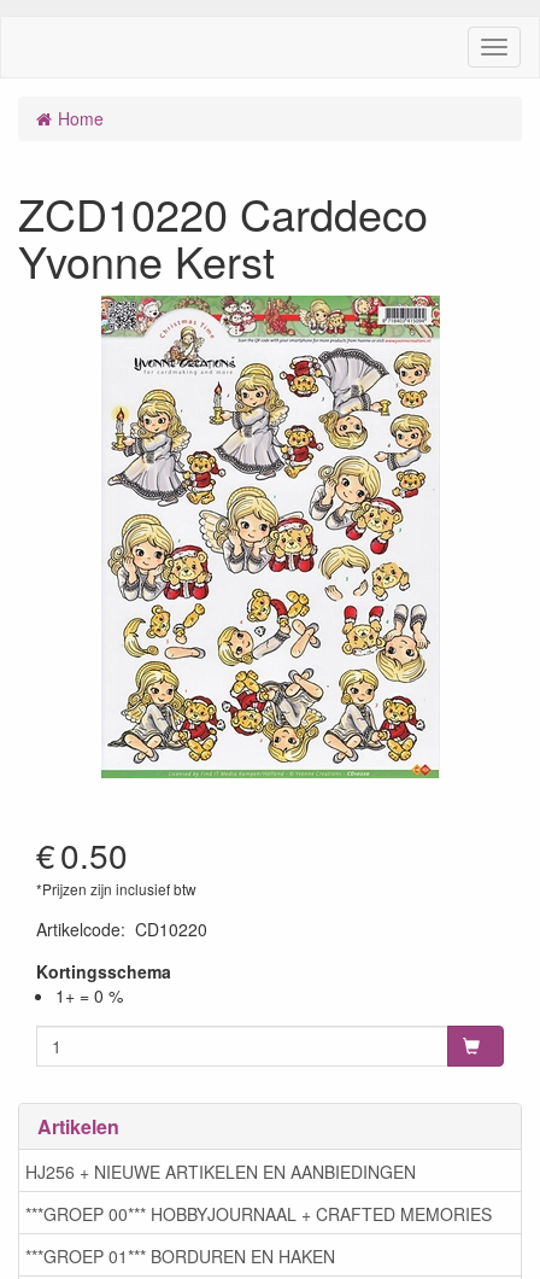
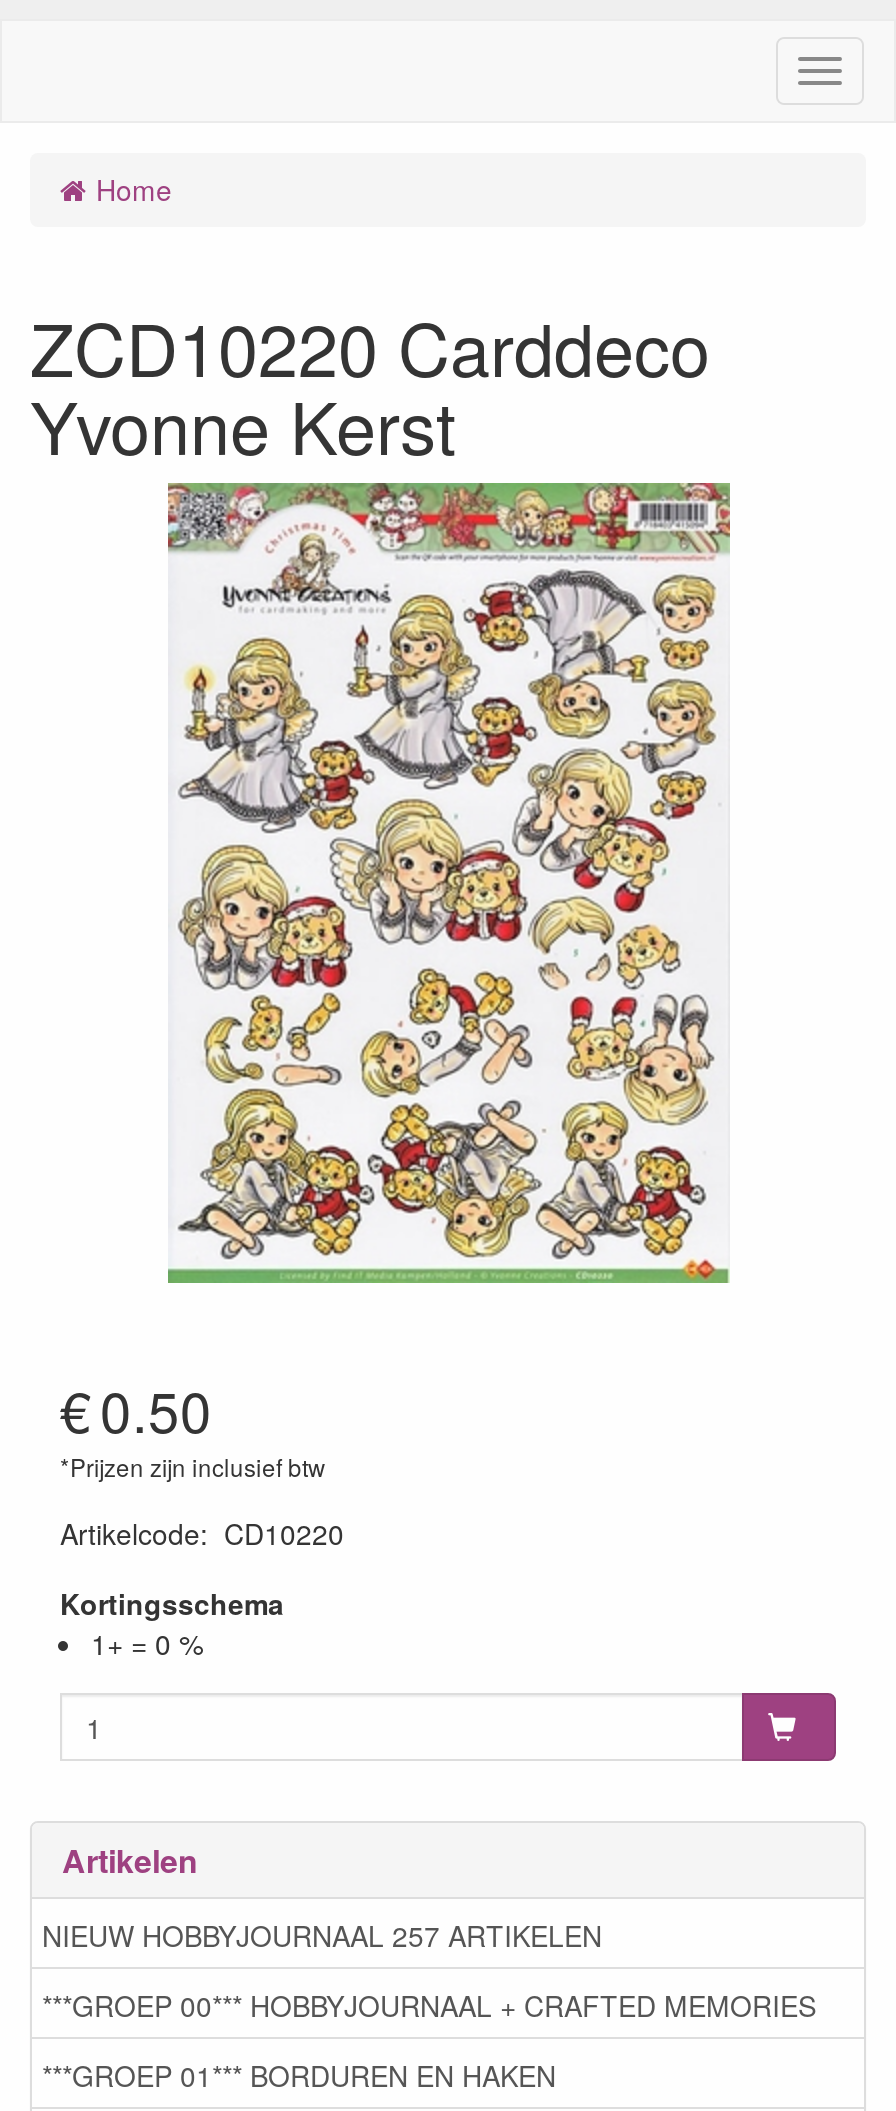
[25,1159,416,1183] HJ256 + NIEUWE ARTIKELEN EN AANBIEDINGEN -> [42,1914,602,1954] NIEUW HOBBYJOURNAAL 257 ARTIKELEN

